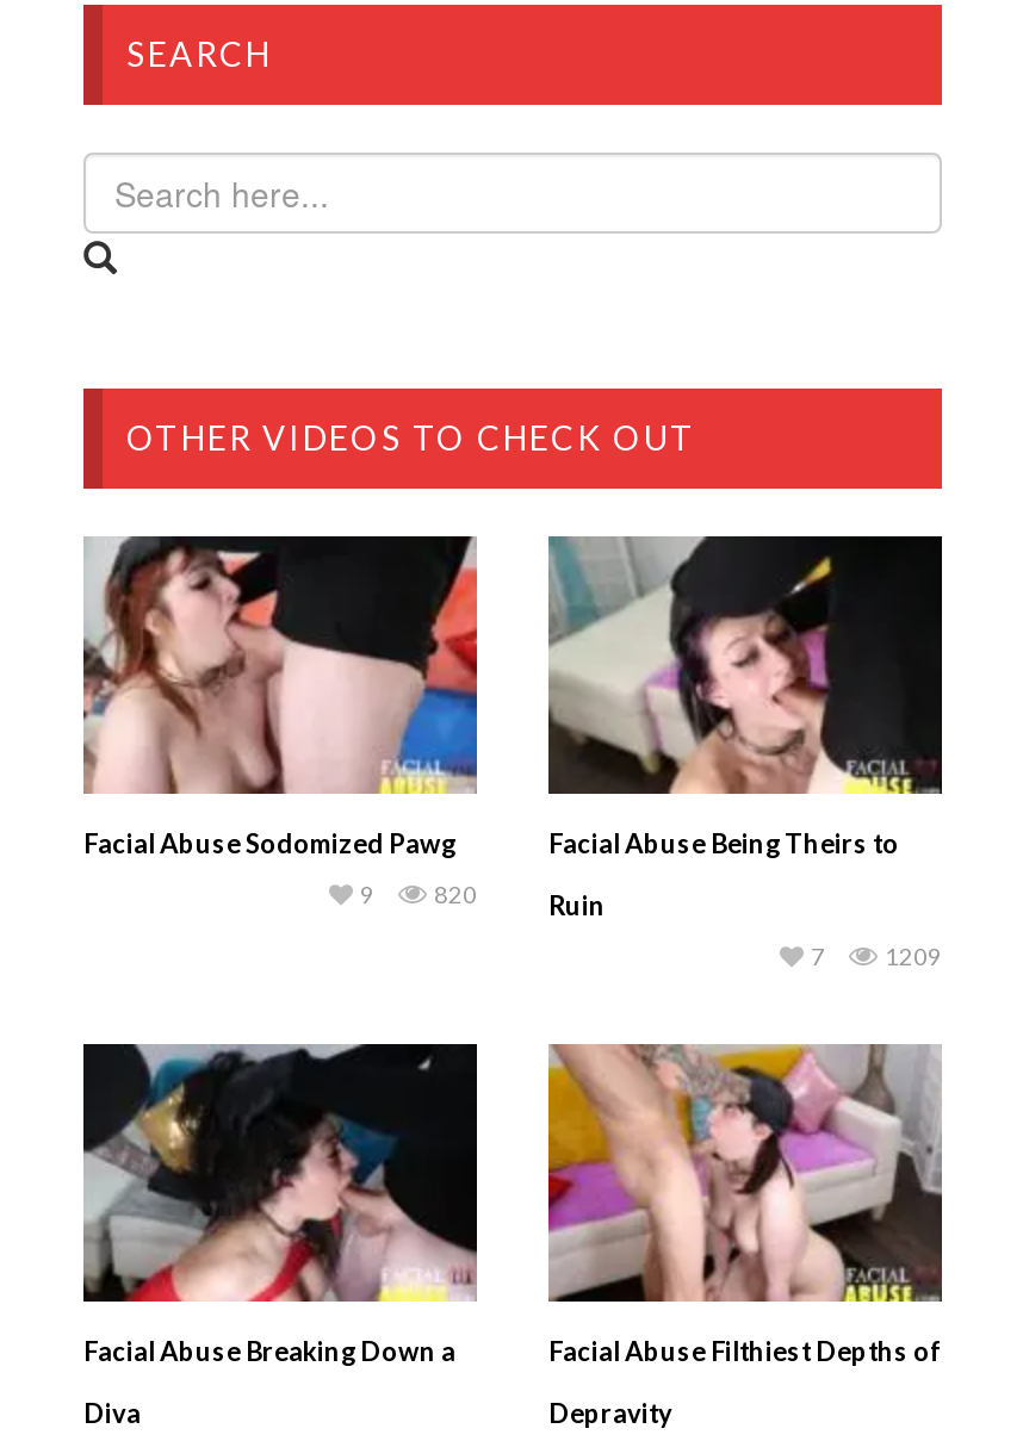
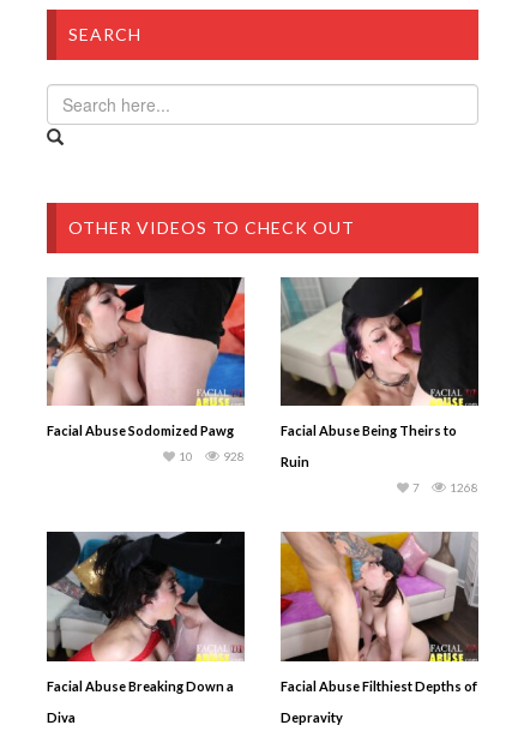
[360,880,374,908] 9 -> [179,449,193,464] 10
[434,880,477,908] 820 -> [223,449,245,464] 928
[885,942,942,970] 1209 -> [450,480,478,495] 1268

